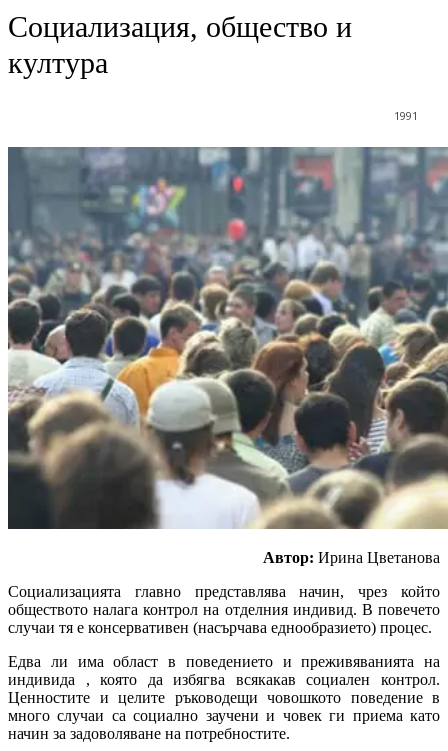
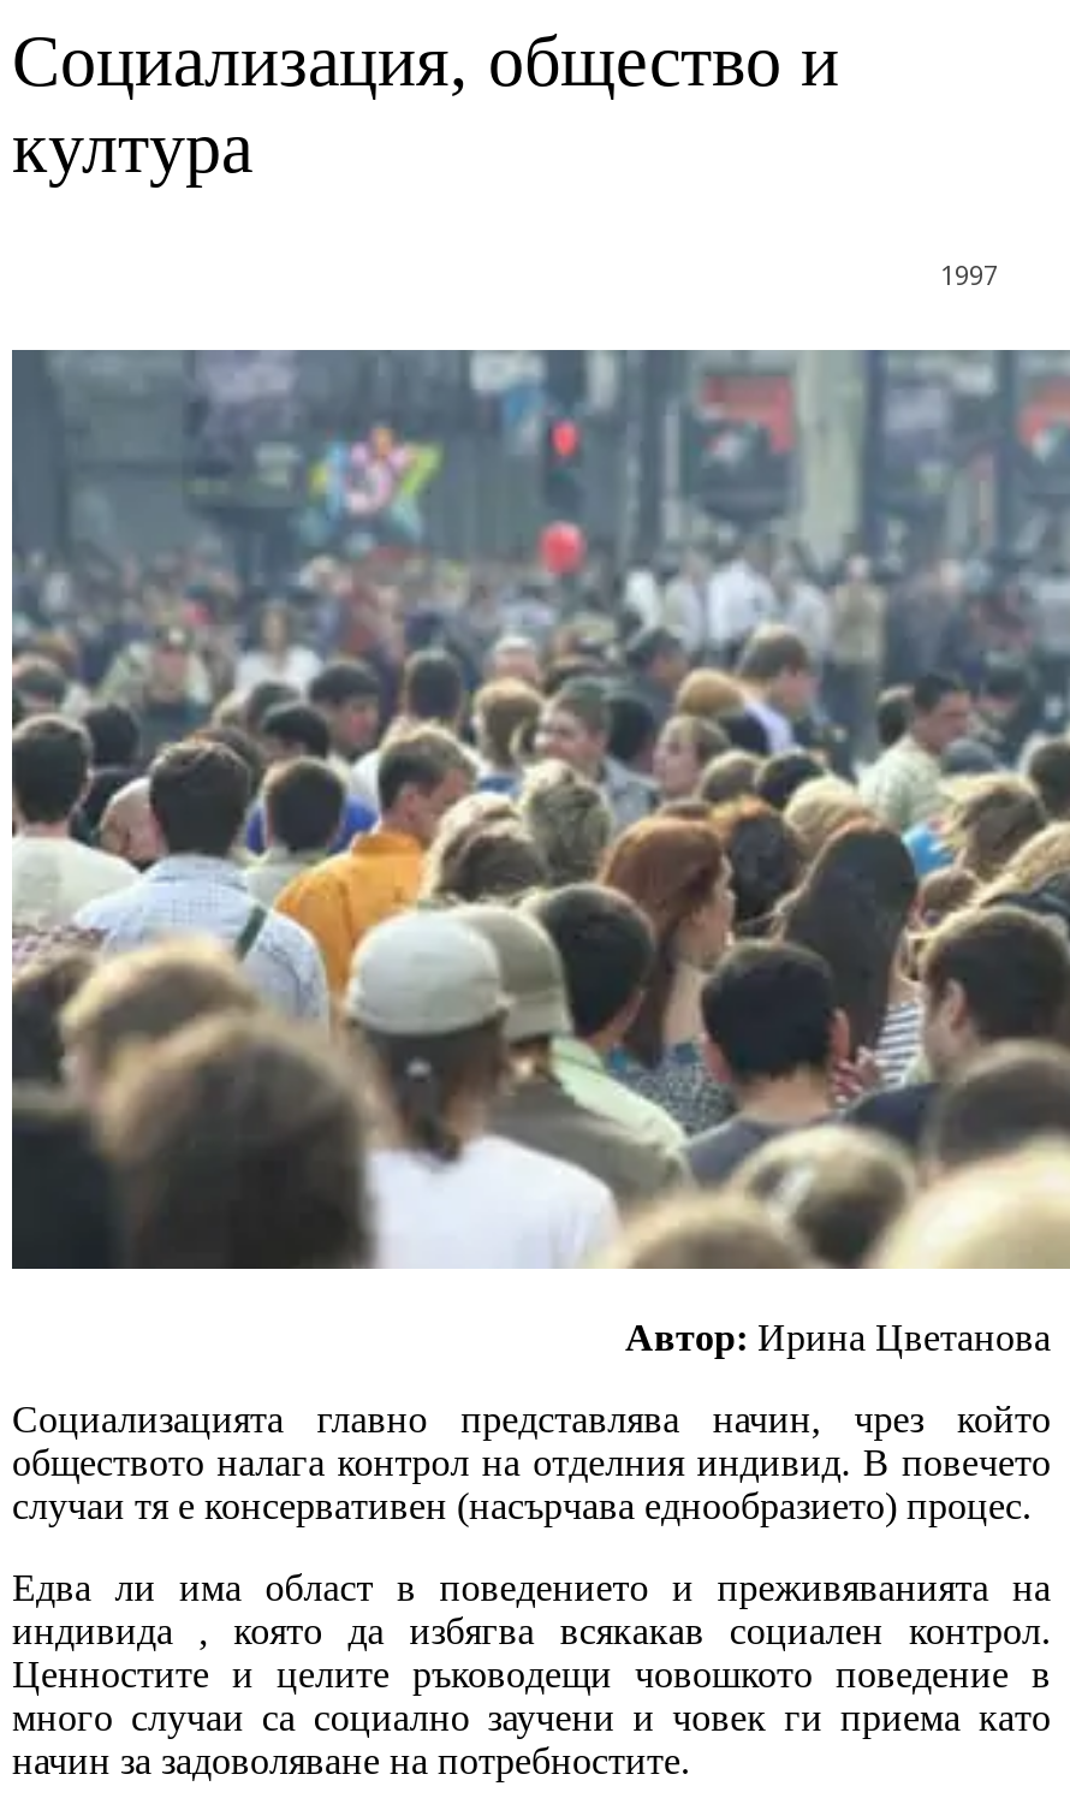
[394,108,418,123] 1991 -> [940,256,998,292] 1997

